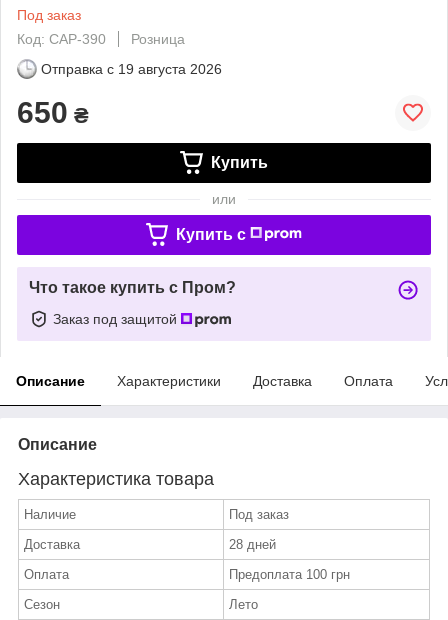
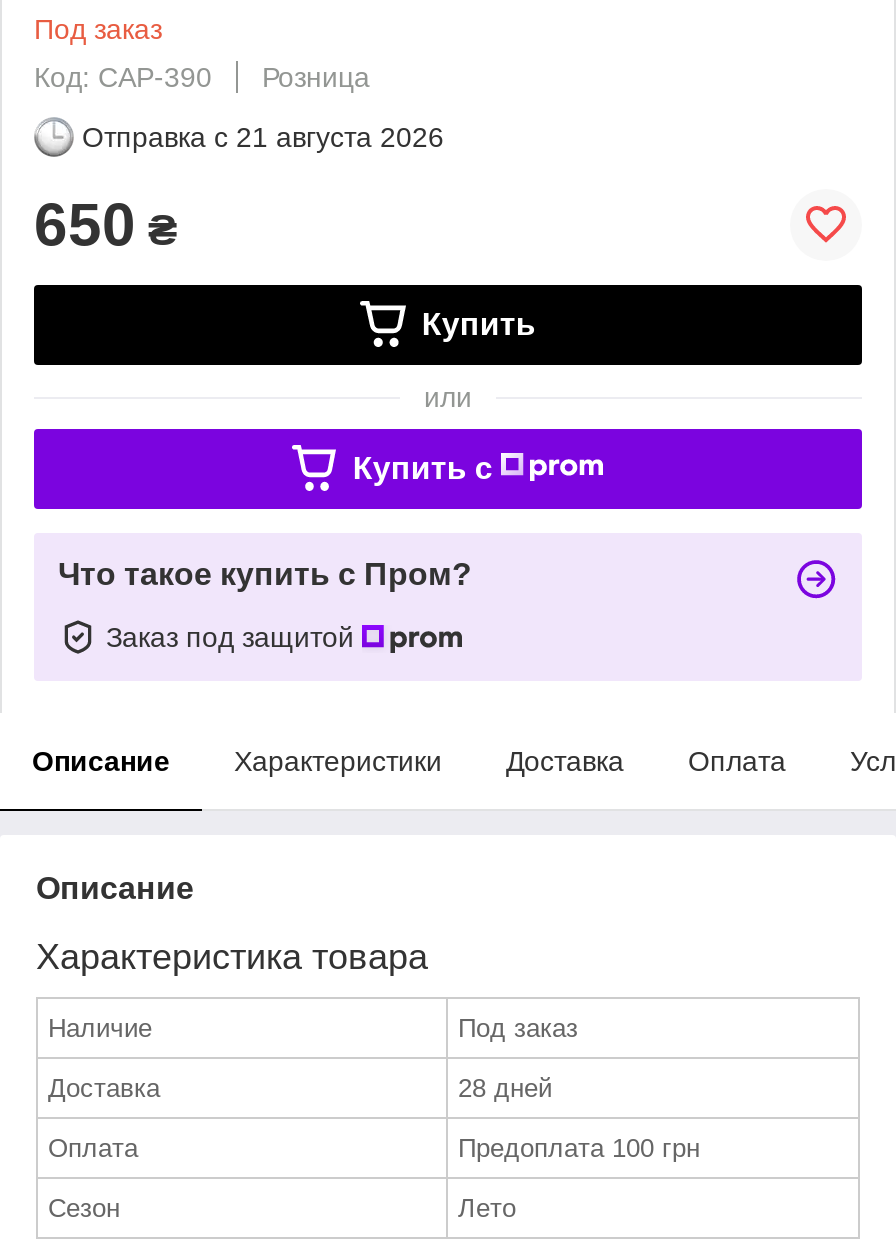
[41,61,222,77] Отправка с 19 августа 2026 -> [82,121,444,153] Отправка с 21 августа 2026

